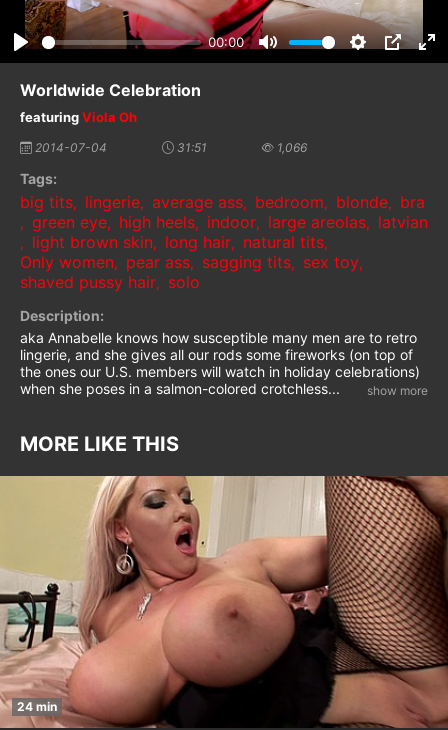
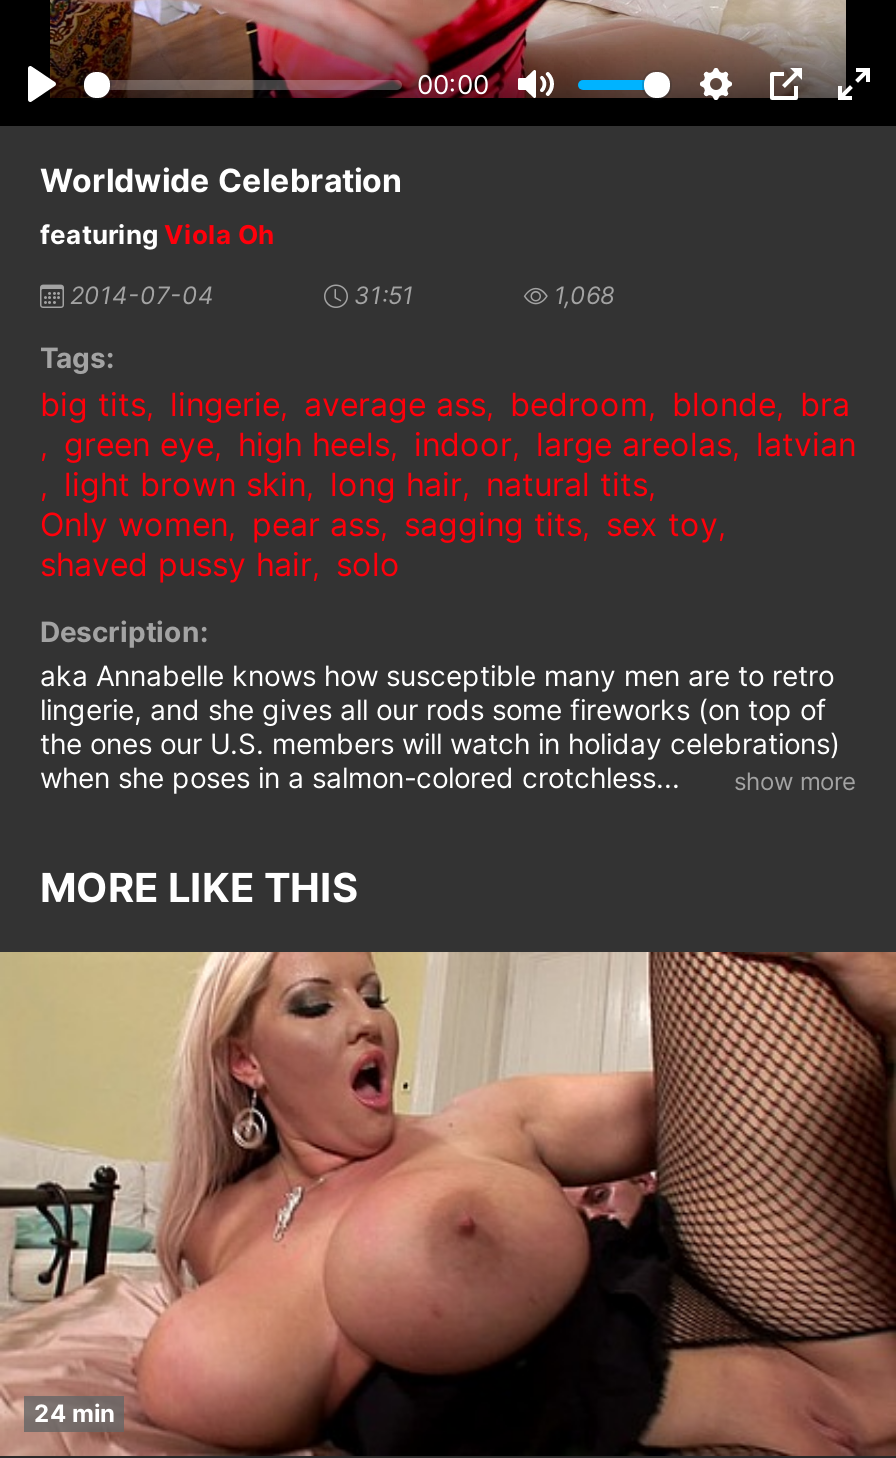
[274,140,307,155] 1,066 -> [548,281,614,311] 1,068

